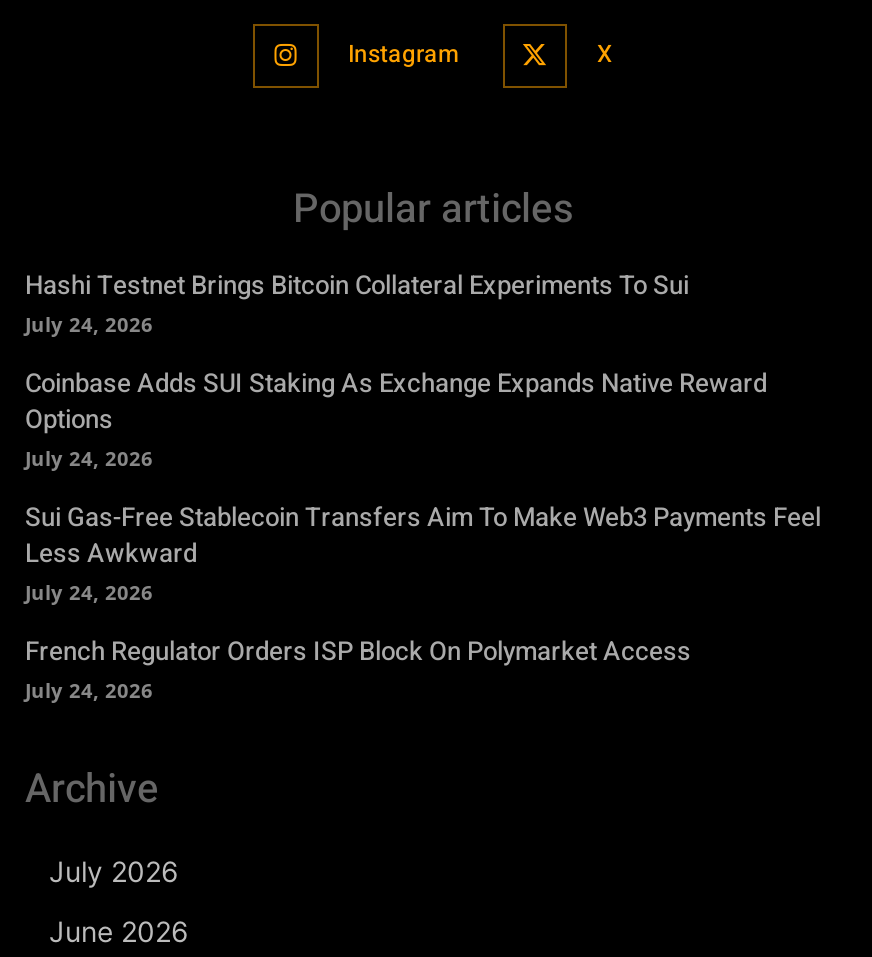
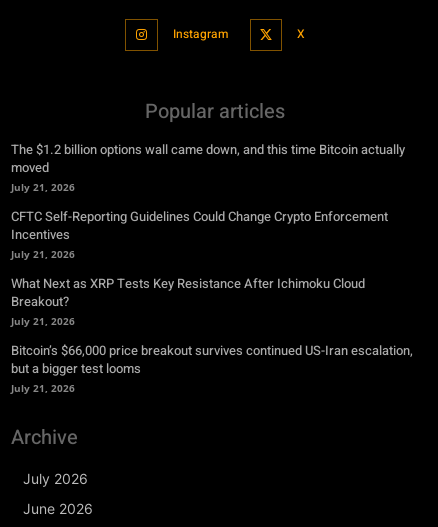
[25,266,689,338] Hashi Testnet Brings Bitcoin Collateral Experiments To Sui | July 24, 2026 -> [11,140,405,194] The $1.2 billion options wall came down, and this time Bitcoin actually | moved | July 21, 2026
[25,364,767,472] Coinbase Adds SUI Staking As Exchange Expands Native Reward | Options | July 24, 2026 -> [11,207,388,261] CFTC Self-Reporting Guidelines Could Change Crypto Enforcement | Incentives | July 21, 2026
[25,498,821,606] Sui Gas-Free Stablecoin Transfers Aim To Make Web3 Payments Feel | Less Awkward | July 24, 2026 -> [11,274,365,328] What Next as XRP Tests Key Resistance After Ichimoku Cloud | Breakout? | July 21, 2026
[25,632,691,704] French Regulator Orders ISP Block On Polymarket Access | July 24, 2026 -> [11,341,413,395] Bitcoin’s $66,000 price breakout survives continued US-Iran escalation, | but a bigger test looms | July 21, 2026

